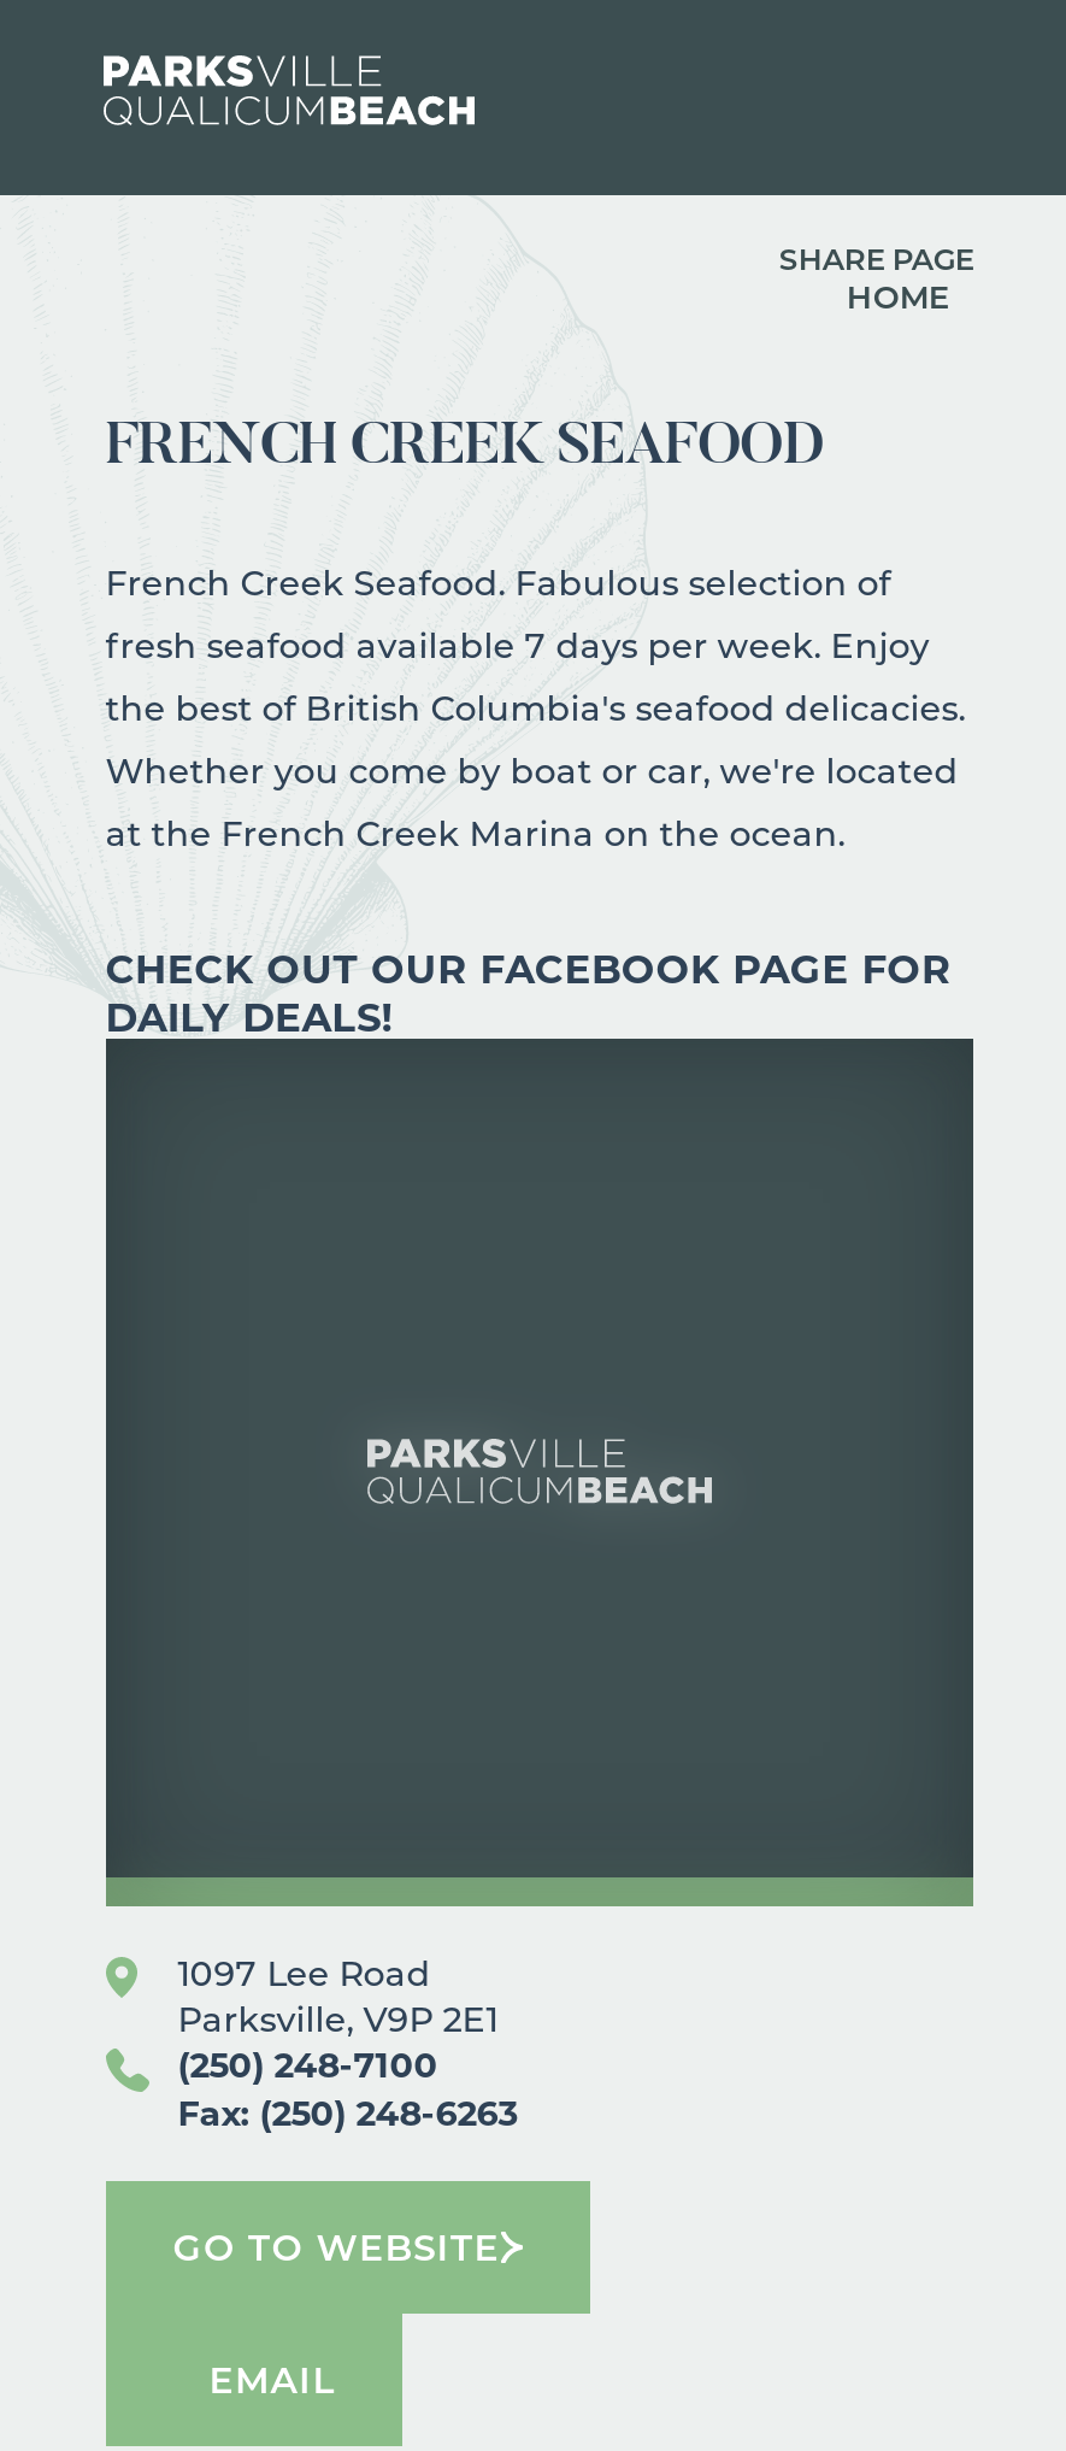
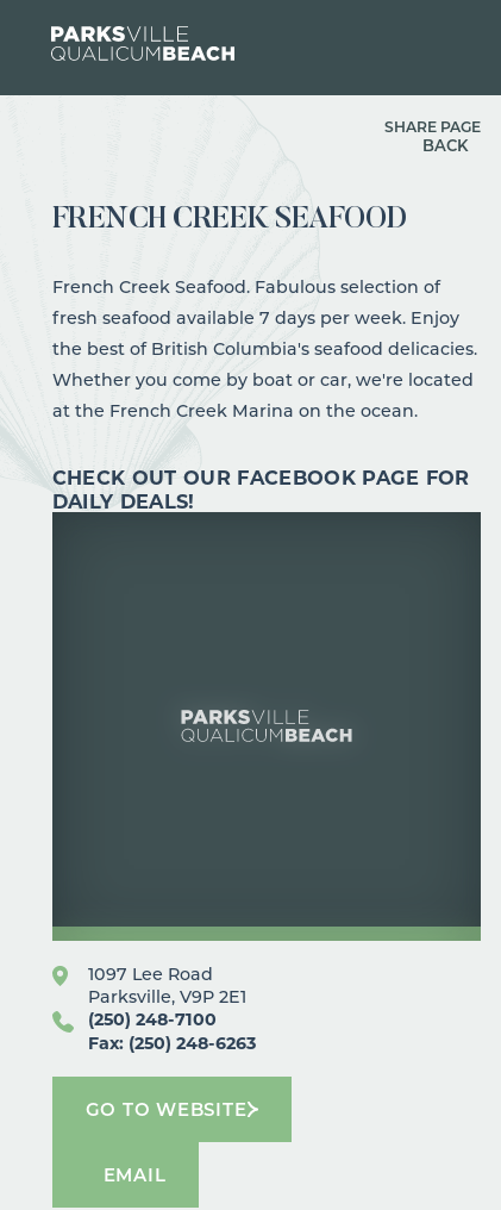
[846,274,950,315] HOME -> [423,134,469,154] BACK

